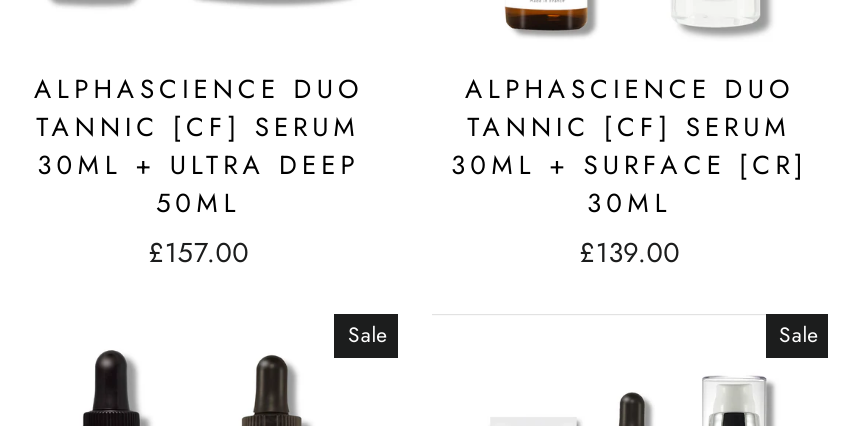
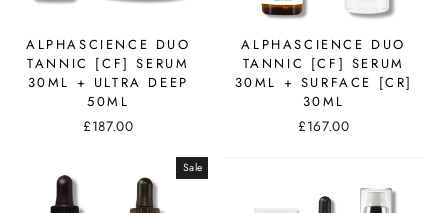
[148,232,249,272] £157.00 -> [83,116,133,136] £187.00
[579,232,680,272] £139.00 -> [298,116,349,136] £167.00
[779,320,818,350] Sale -> none

